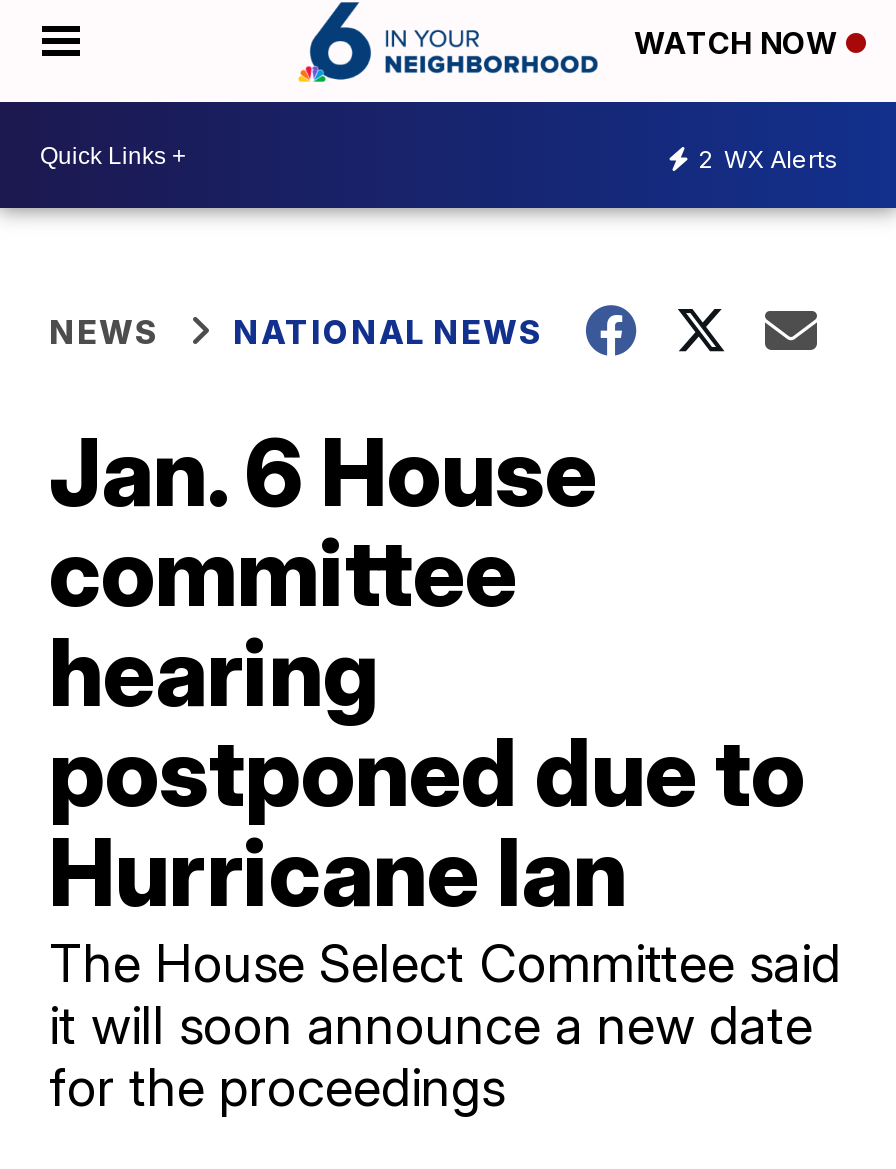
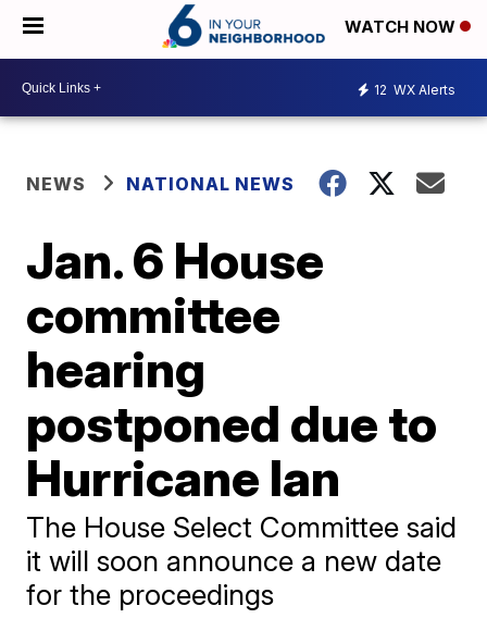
[698,143,838,173] 2 WX Alerts -> [374,81,455,97] 12 WX Alerts

